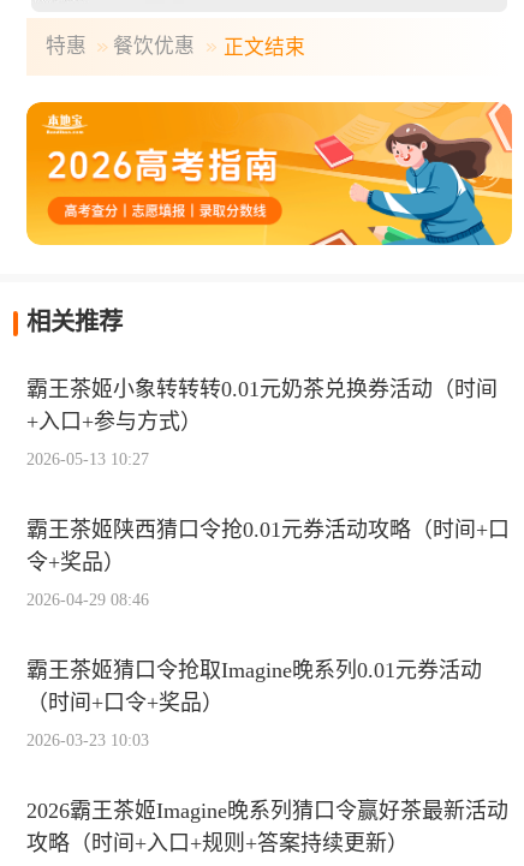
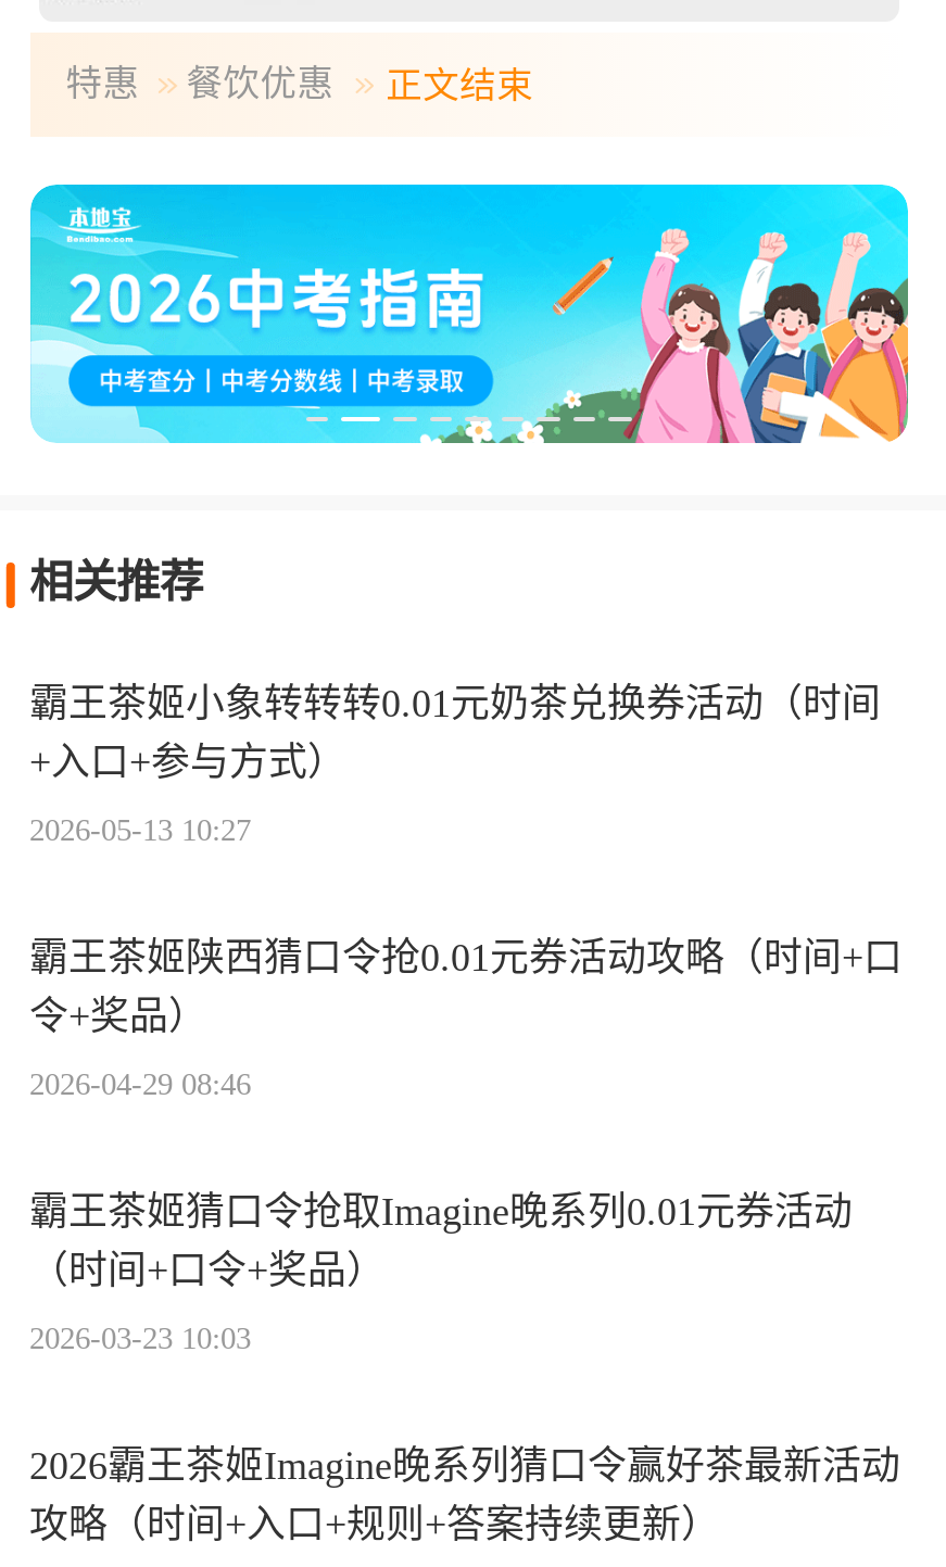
[25,101,513,246] [image] -> [28,182,910,445] [image]

